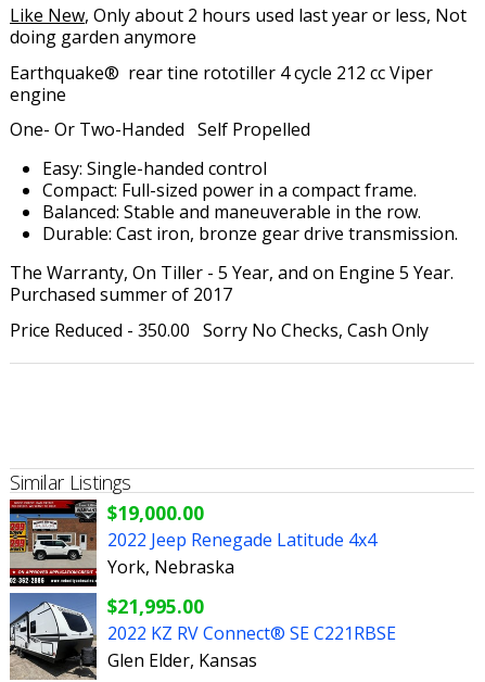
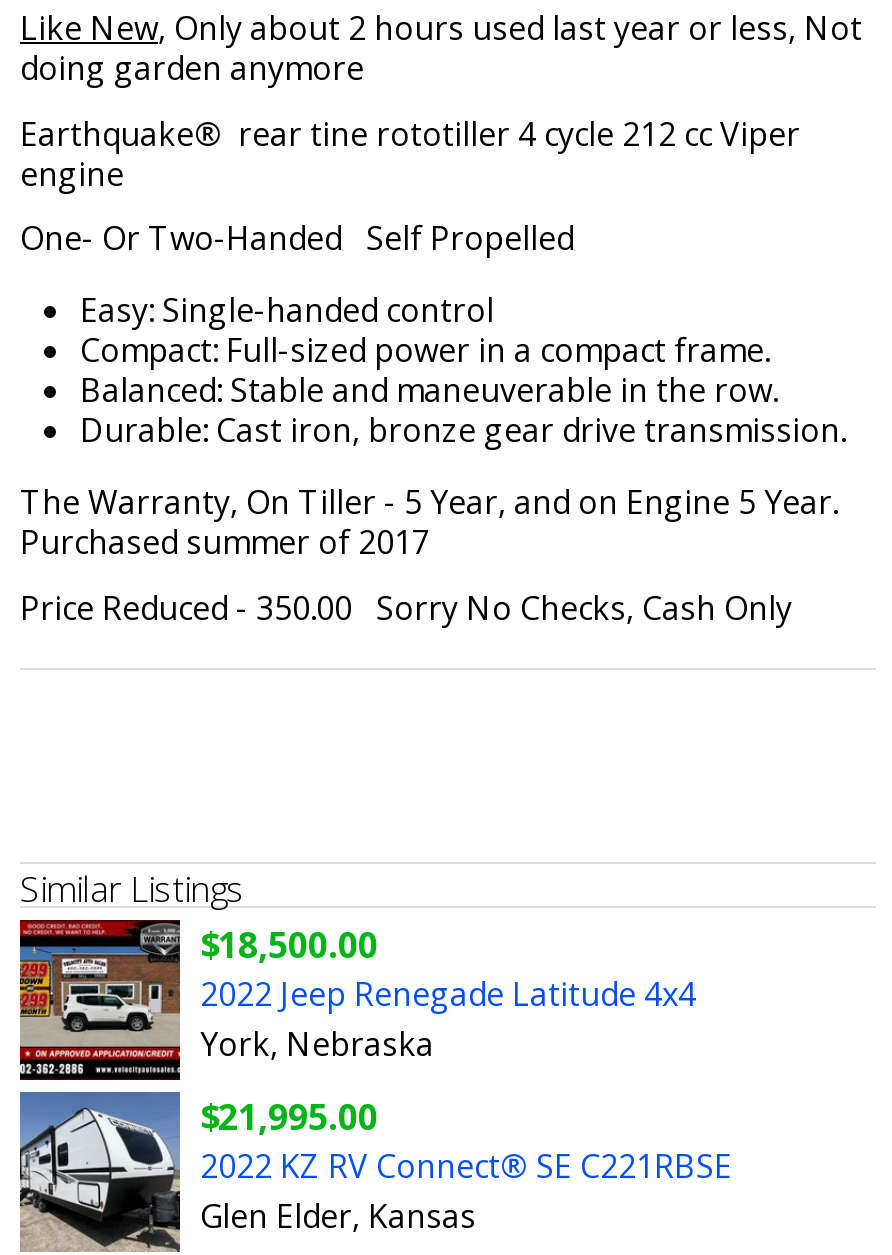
[107,500,204,526] $19,000.00 -> [200,920,378,968] $18,500.00

